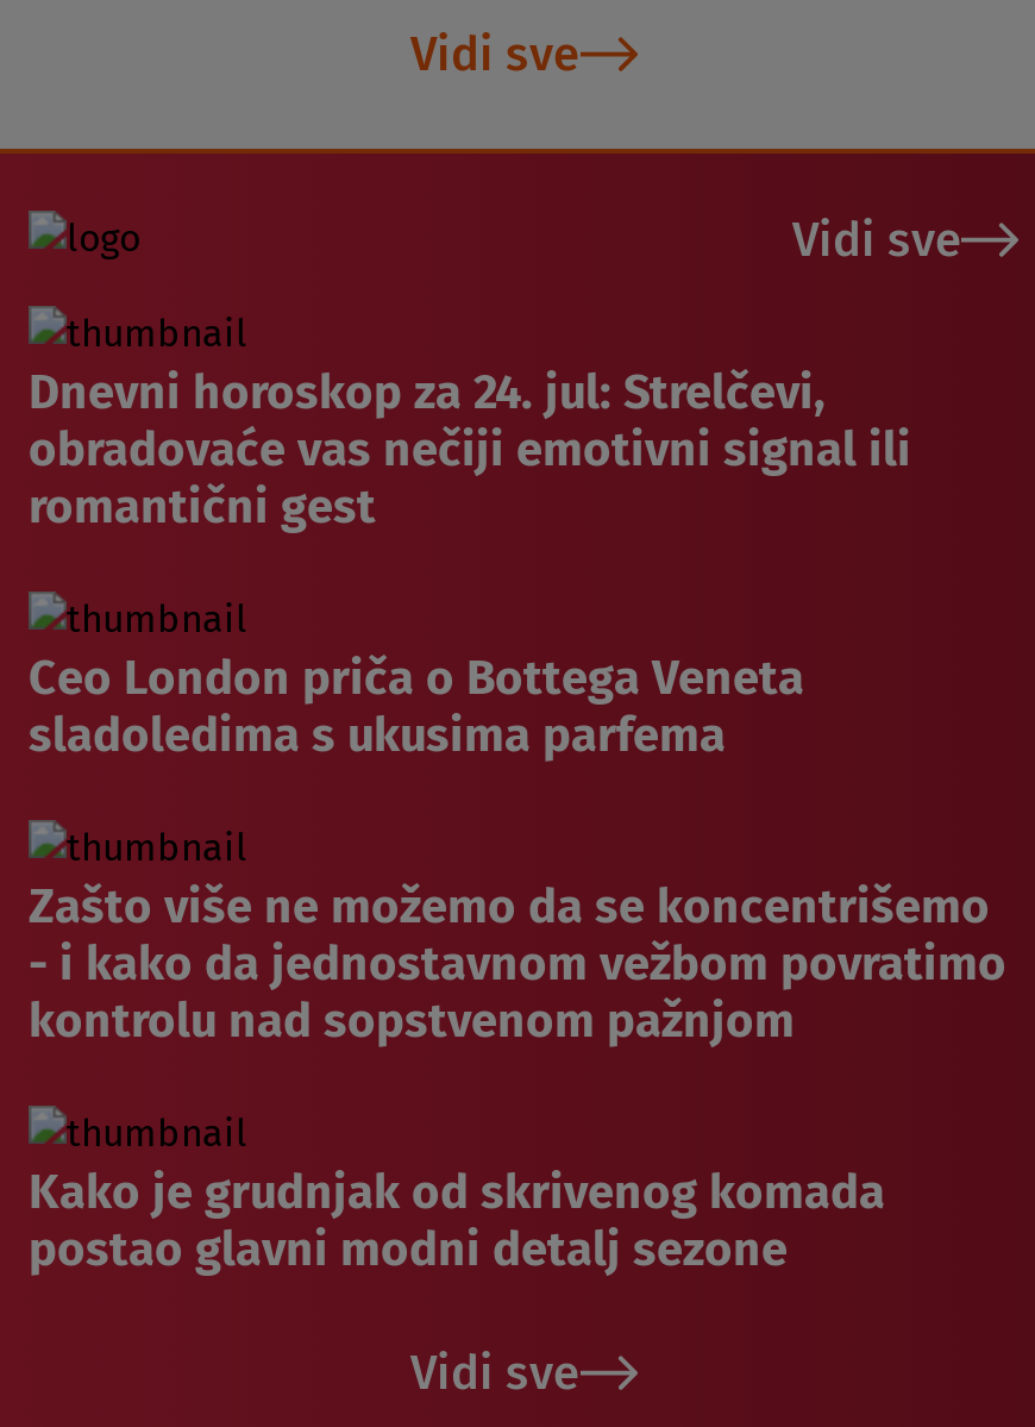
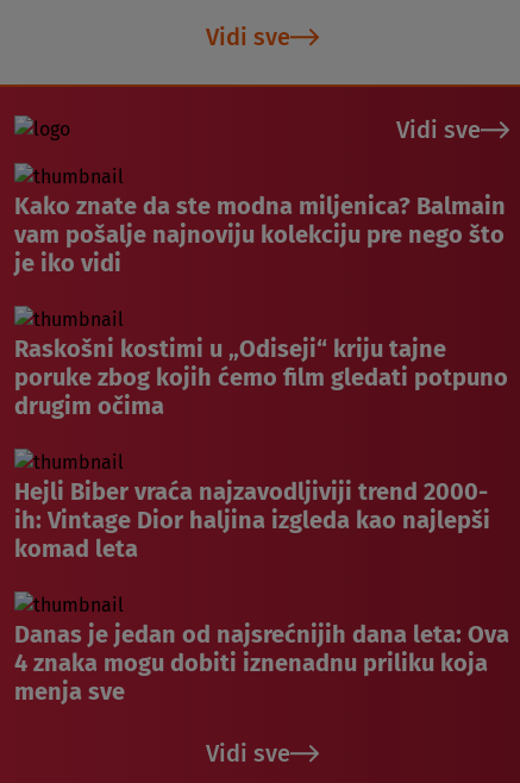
[29,362,911,534] Dnevni horoskop za 24. jul: Strelčevi, | obradovaće vas nečiji emotivni signal ili | romantični gest -> [14,191,506,277] Kako znate da ste modna miljenica? Balmain | vam pošalje najnoviju kolekciju pre nego što | je iko vidi
[29,648,804,762] Ceo London priča o Bottega Veneta | sladoledima s ukusima parfema -> [14,334,508,420] Raskošni kostimi u „Odiseji“ kriju tajne | poruke zbog kojih ćemo film gledati potpuno | drugim očima
[29,876,1006,1048] Zašto više ne možemo da se koncentrišemo | - i kako da jednostavnom vežbom povratimo | kontrolu nad sopstvenom pažnjom -> [14,477,490,562] Hejli Biber vraća najzavodljiviji trend 2000- | ih: Vintage Dior haljina izgleda kao najlepši | komad leta
[29,1162,885,1276] Kako je grudnjak od skrivenog komada | postao glavni modni detalj sezone -> [14,620,509,705] Danas je jedan od najsrećnijih dana leta: Ova | 4 znaka mogu dobiti iznenadnu priliku koja | menja sve

